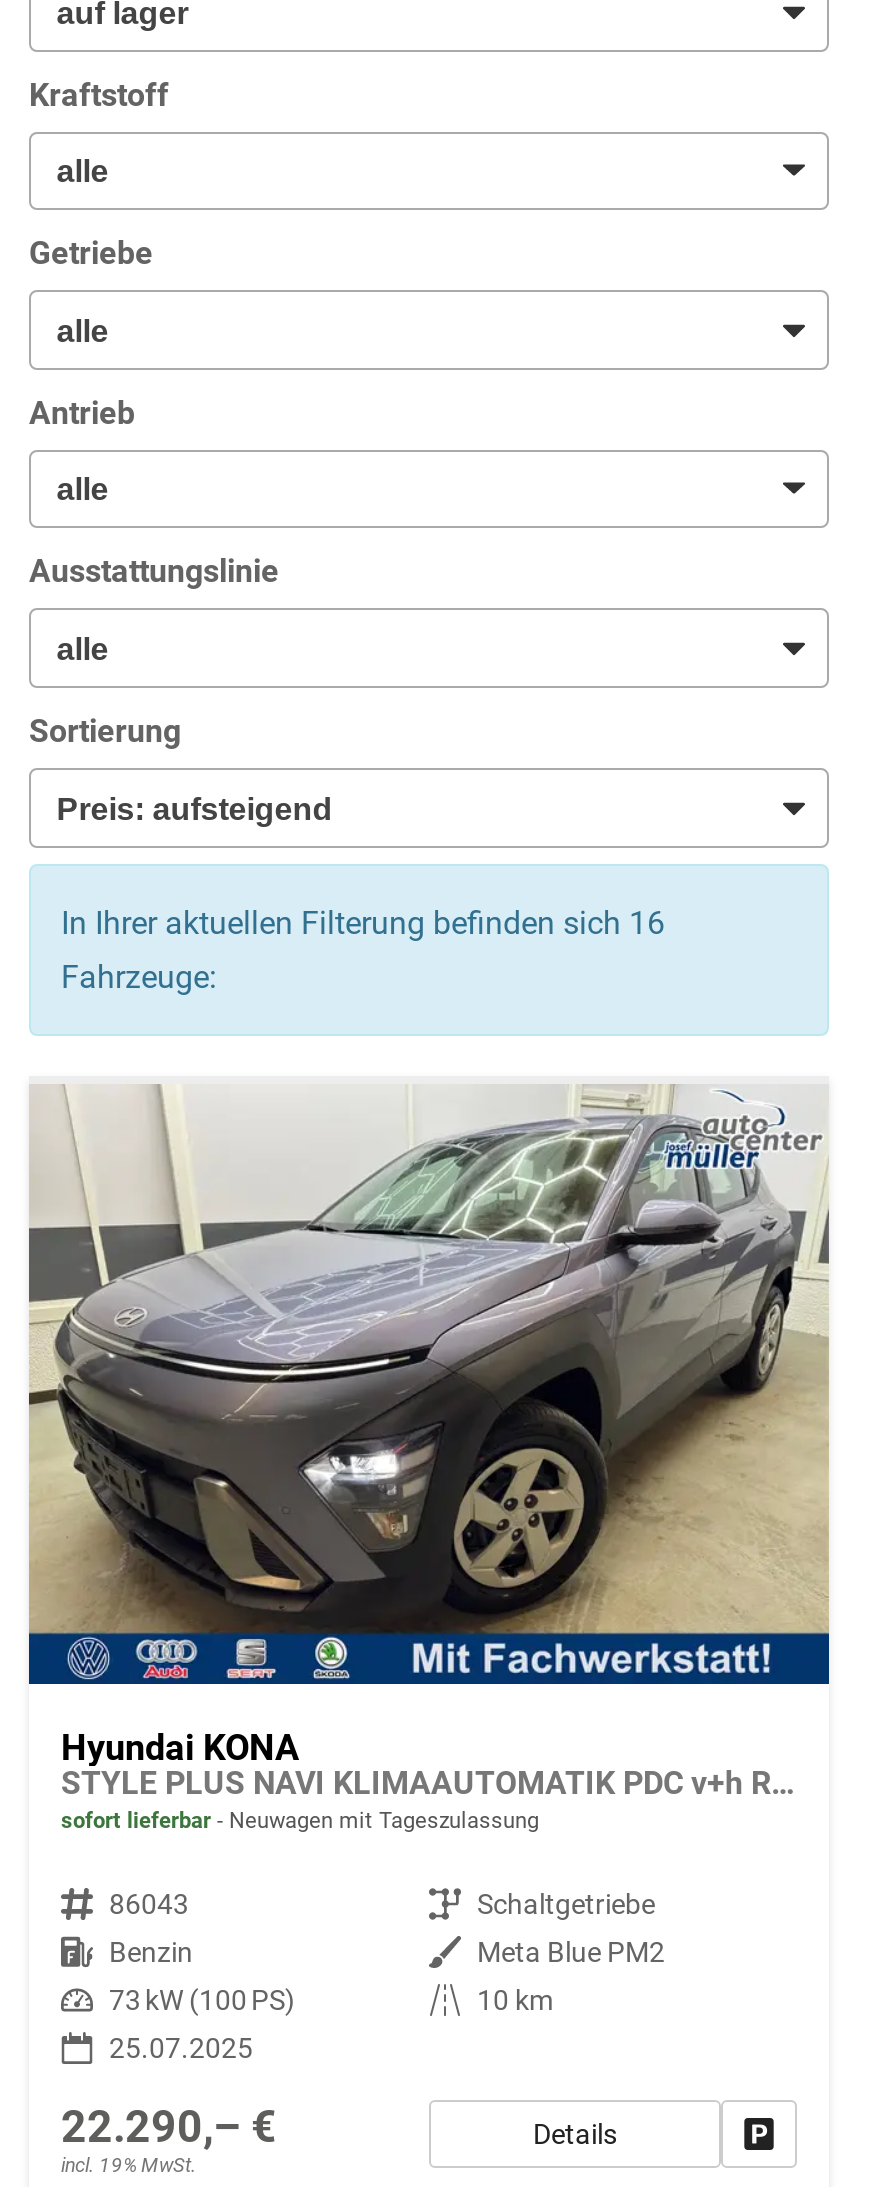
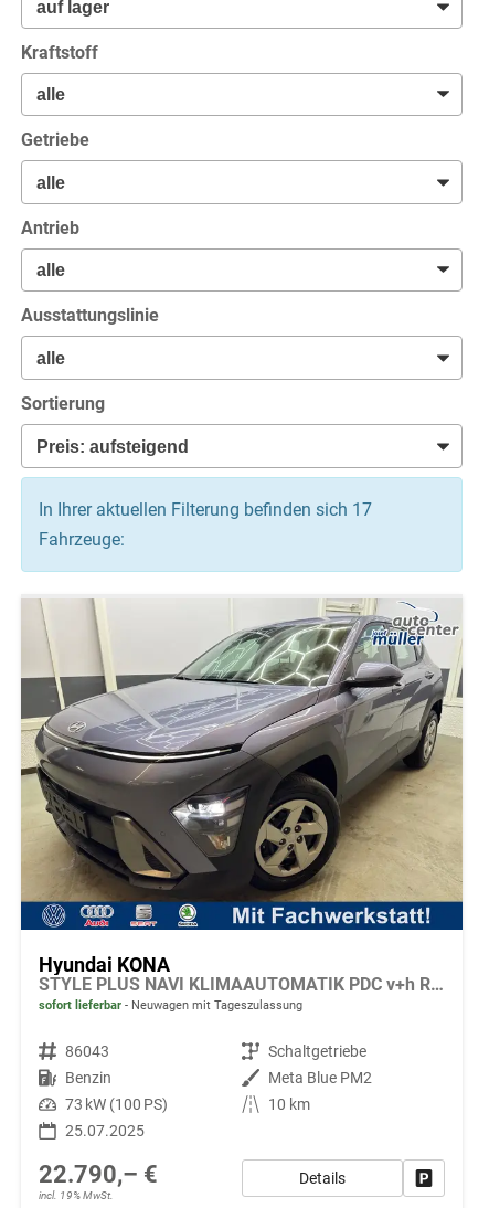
[61,903,665,941] In Ihrer aktuellen Filterung befinden sich 16 -> [39,499,372,520] In Ihrer aktuellen Filterung befinden sich 17
[61,2101,277,2151] 22.290,– € -> [39,1160,158,1188] 22.790,– €

